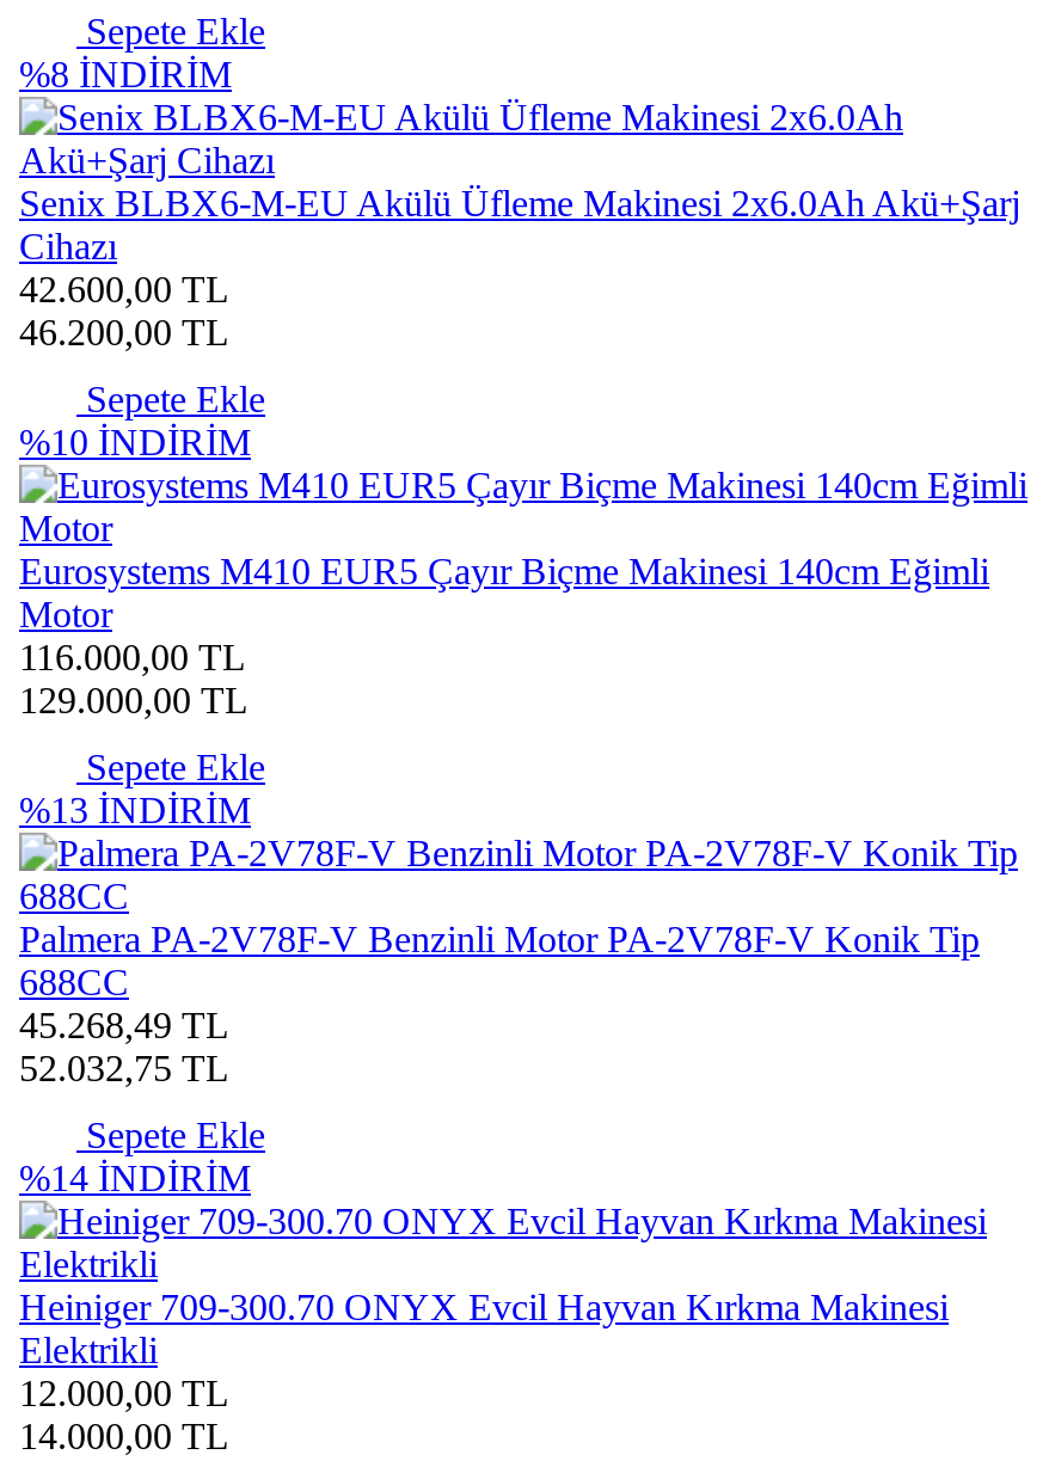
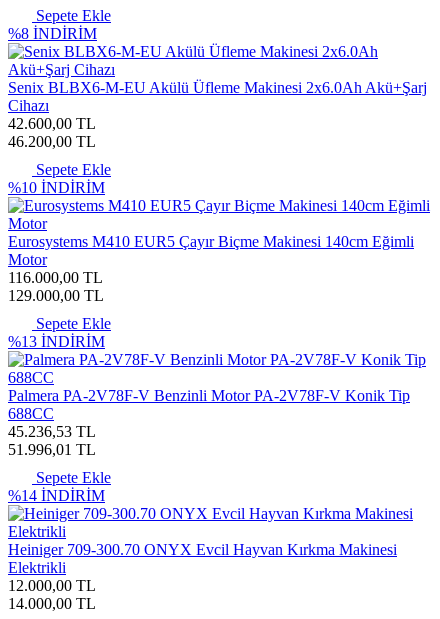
[19,1005,229,1045] 45.268,49 TL -> [8,423,96,440] 45.236,53 TL
[19,1048,229,1088] 52.032,75 TL -> [8,441,96,458] 51.996,01 TL

